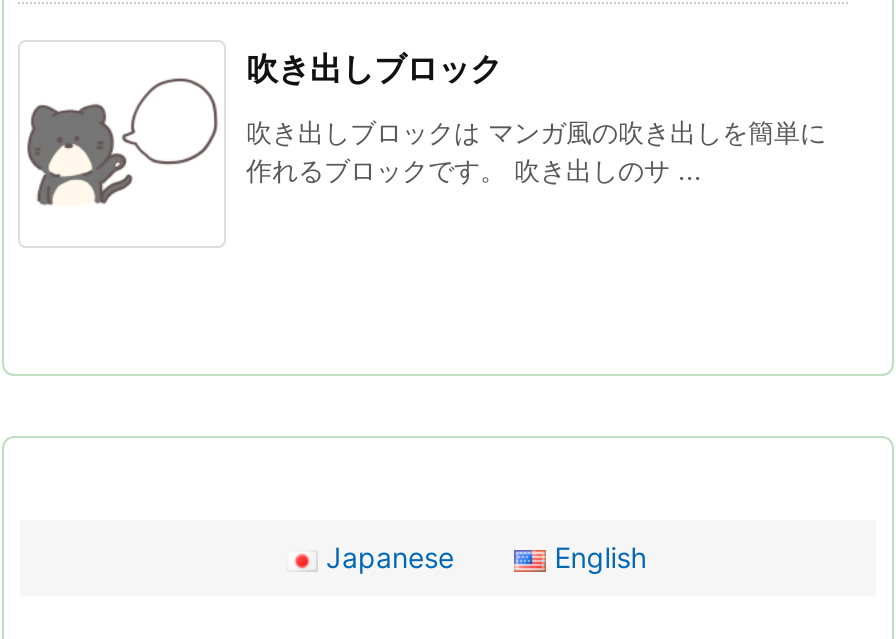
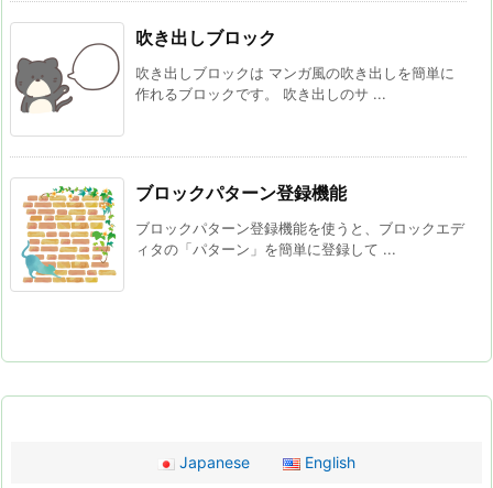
none -> [21,182,464,284] [image] | ブロックパターン登録機能 | ブロックパターン登録機能を使うと、ブロックエデ | ィタの「パターン」を簡単に登録して ...

